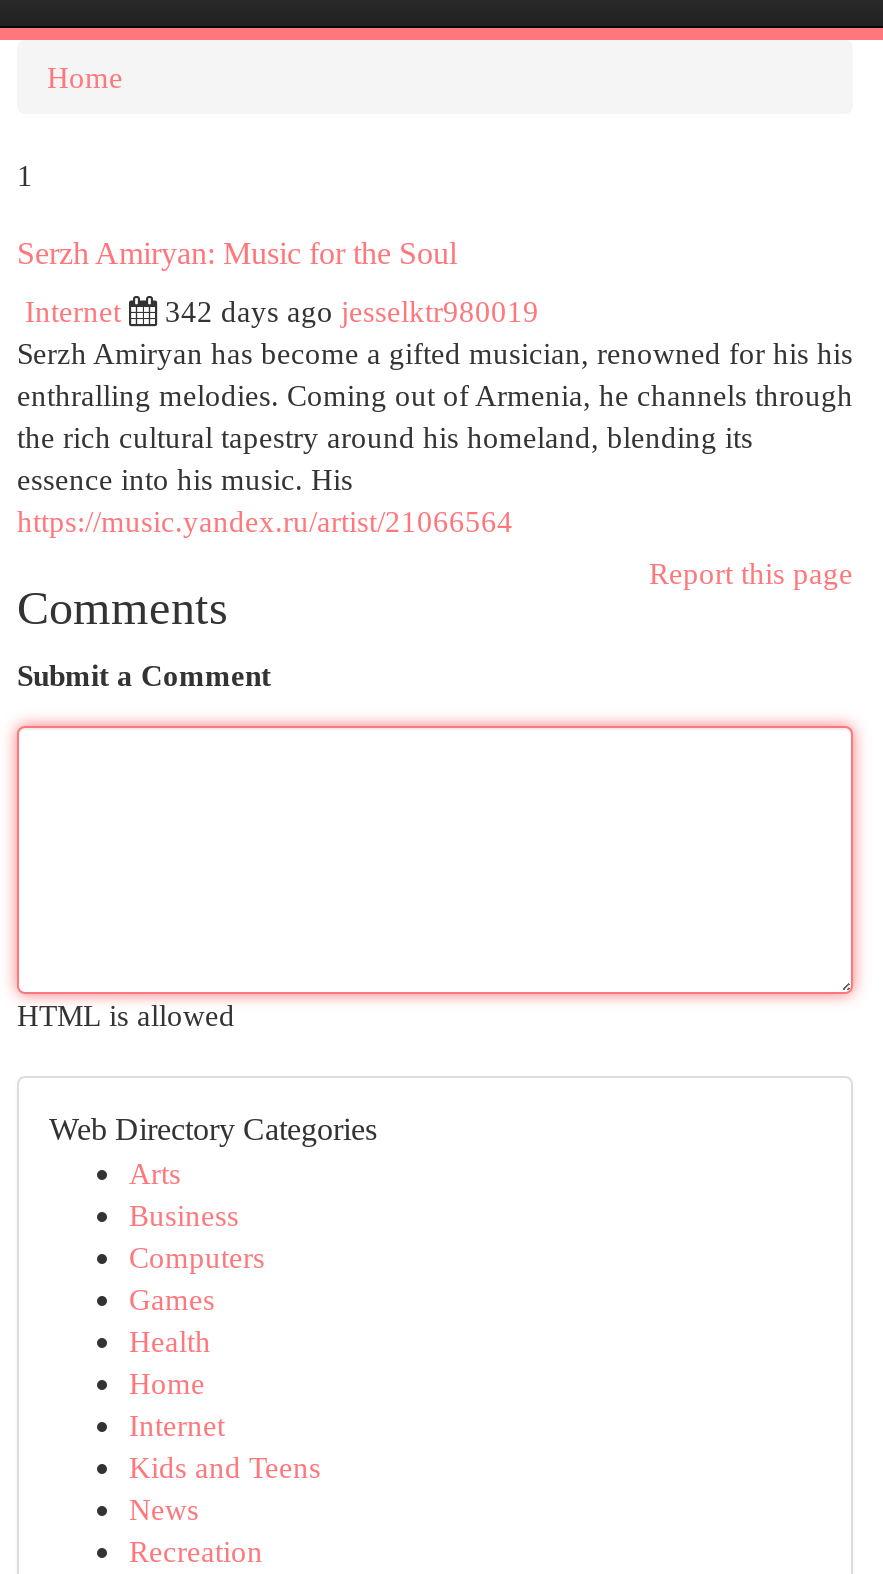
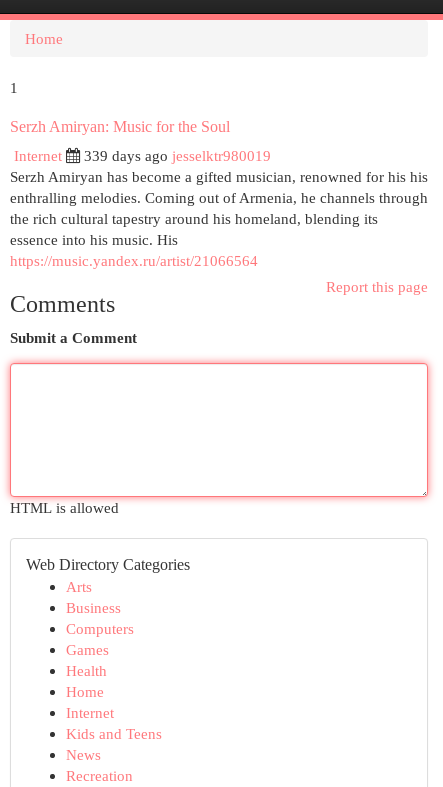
[165,294,539,328] 342 days ago jesselktr980019 -> [84,147,271,164] 339 days ago jesselktr980019

